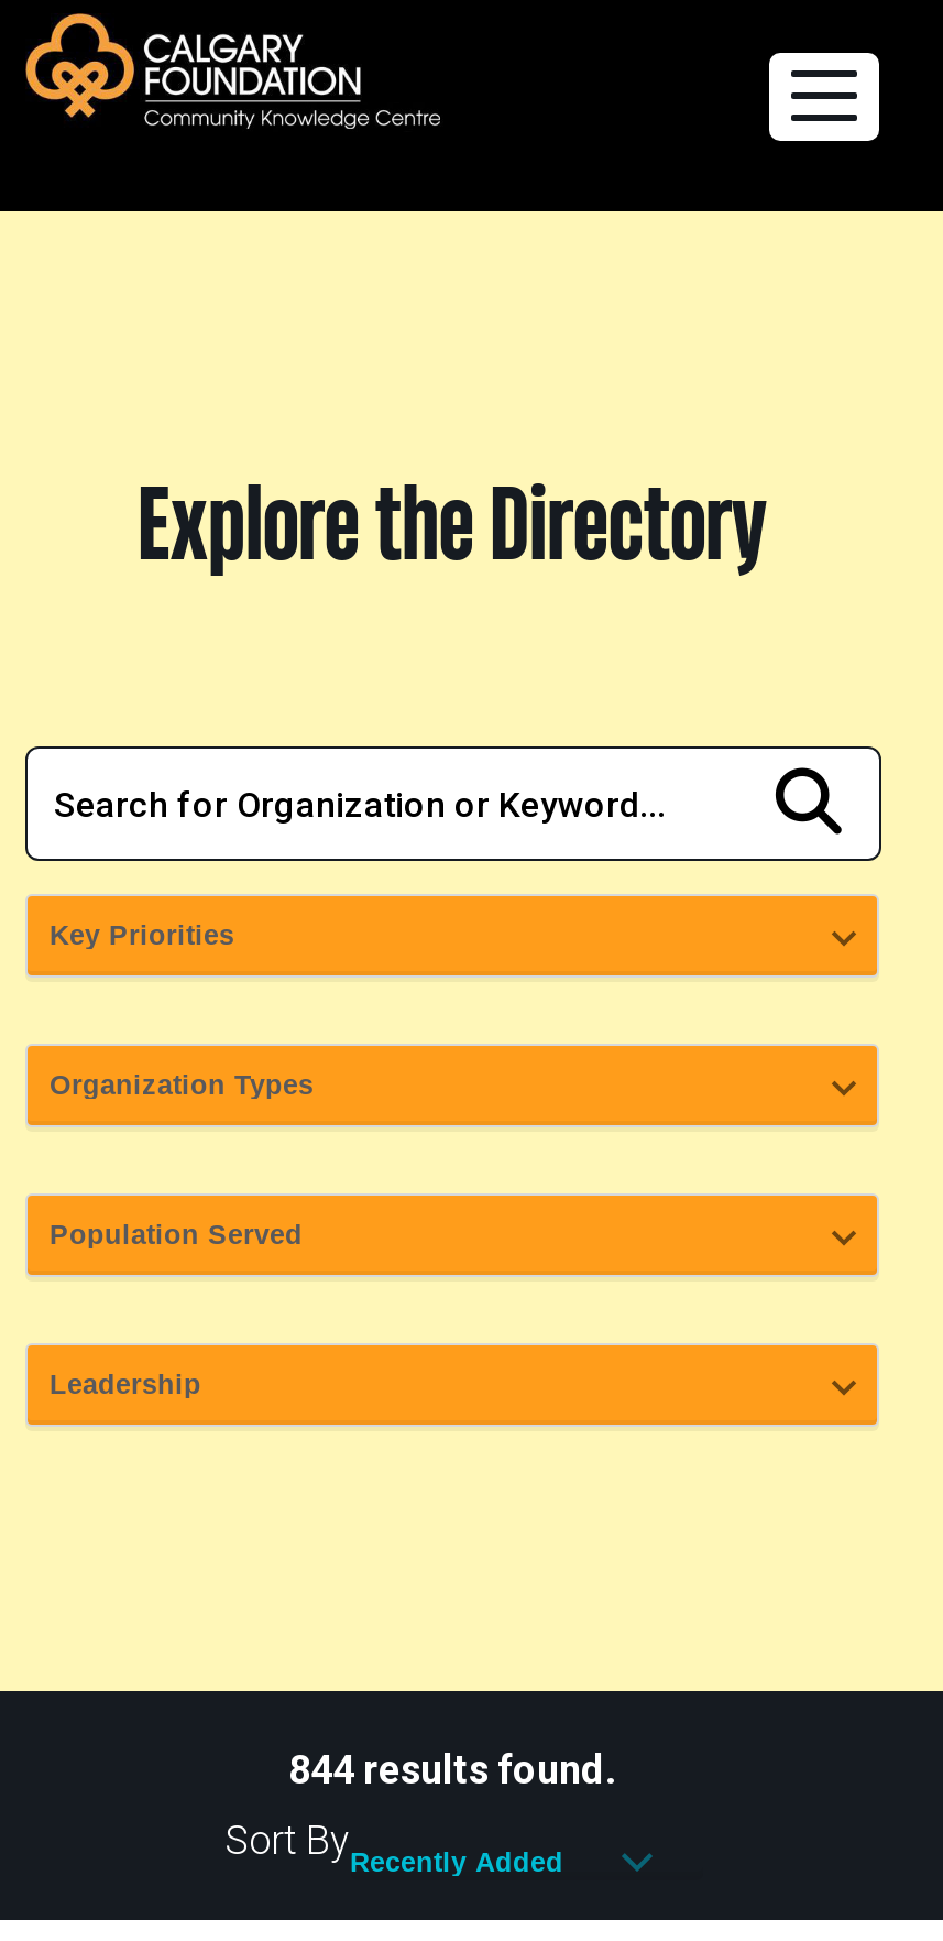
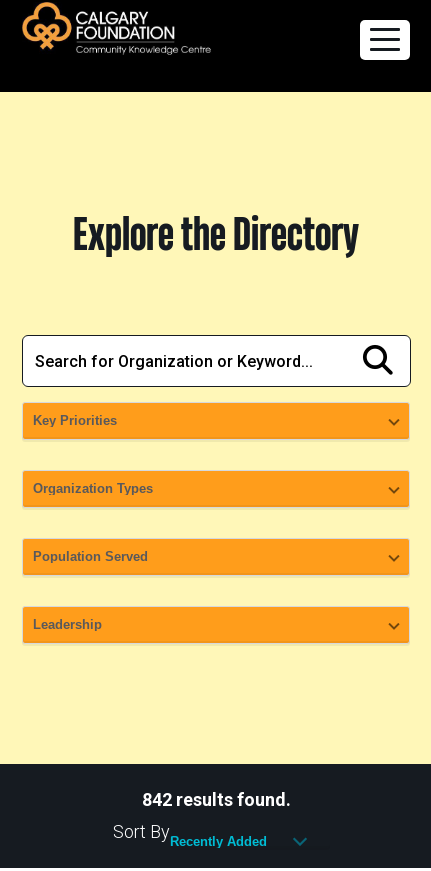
[288,1746,616,1792] 844 results found. -> [141,789,290,810] 842 results found.

